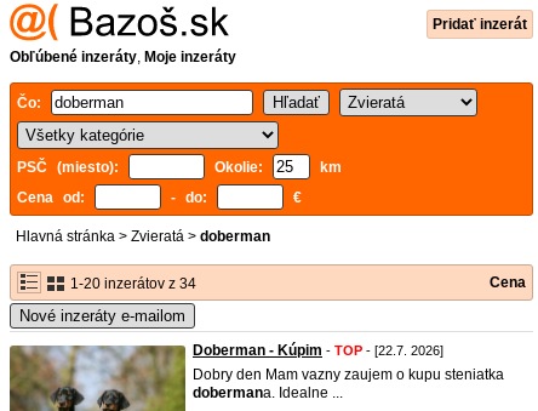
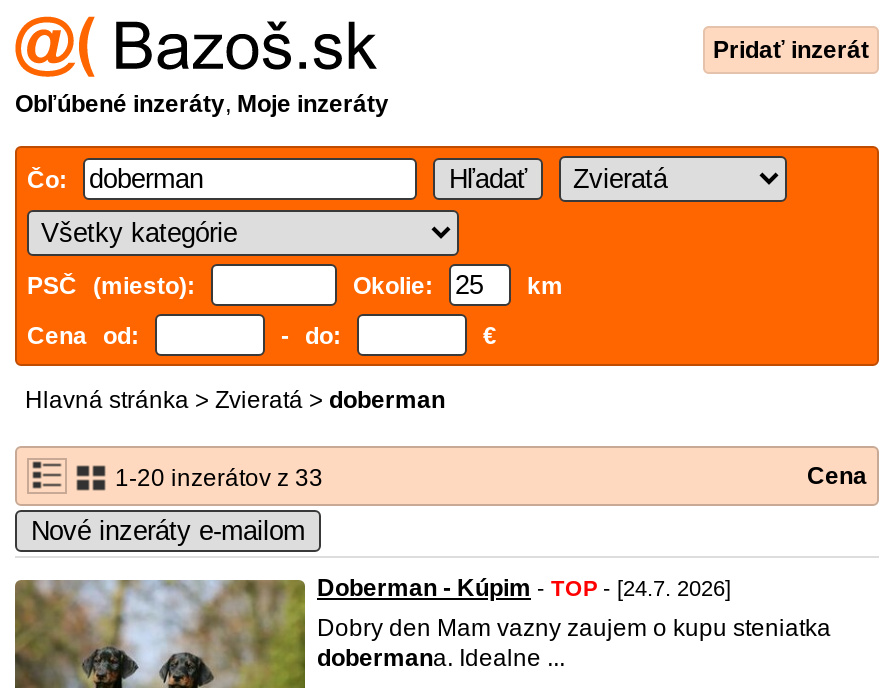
[67,275,196,292] 1-20 inzerátov z 34 -> [109,464,323,492] 1-20 inzerátov z 33
[193,342,443,359] Doberman - Kúpim - TOP - [22.7. 2026] -> [317,574,731,602] Doberman - Kúpim - TOP - [24.7. 2026]

